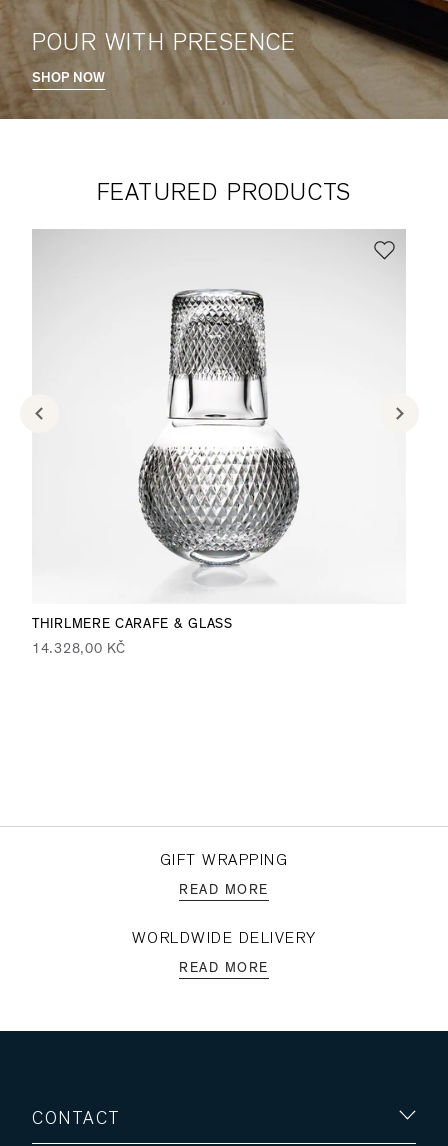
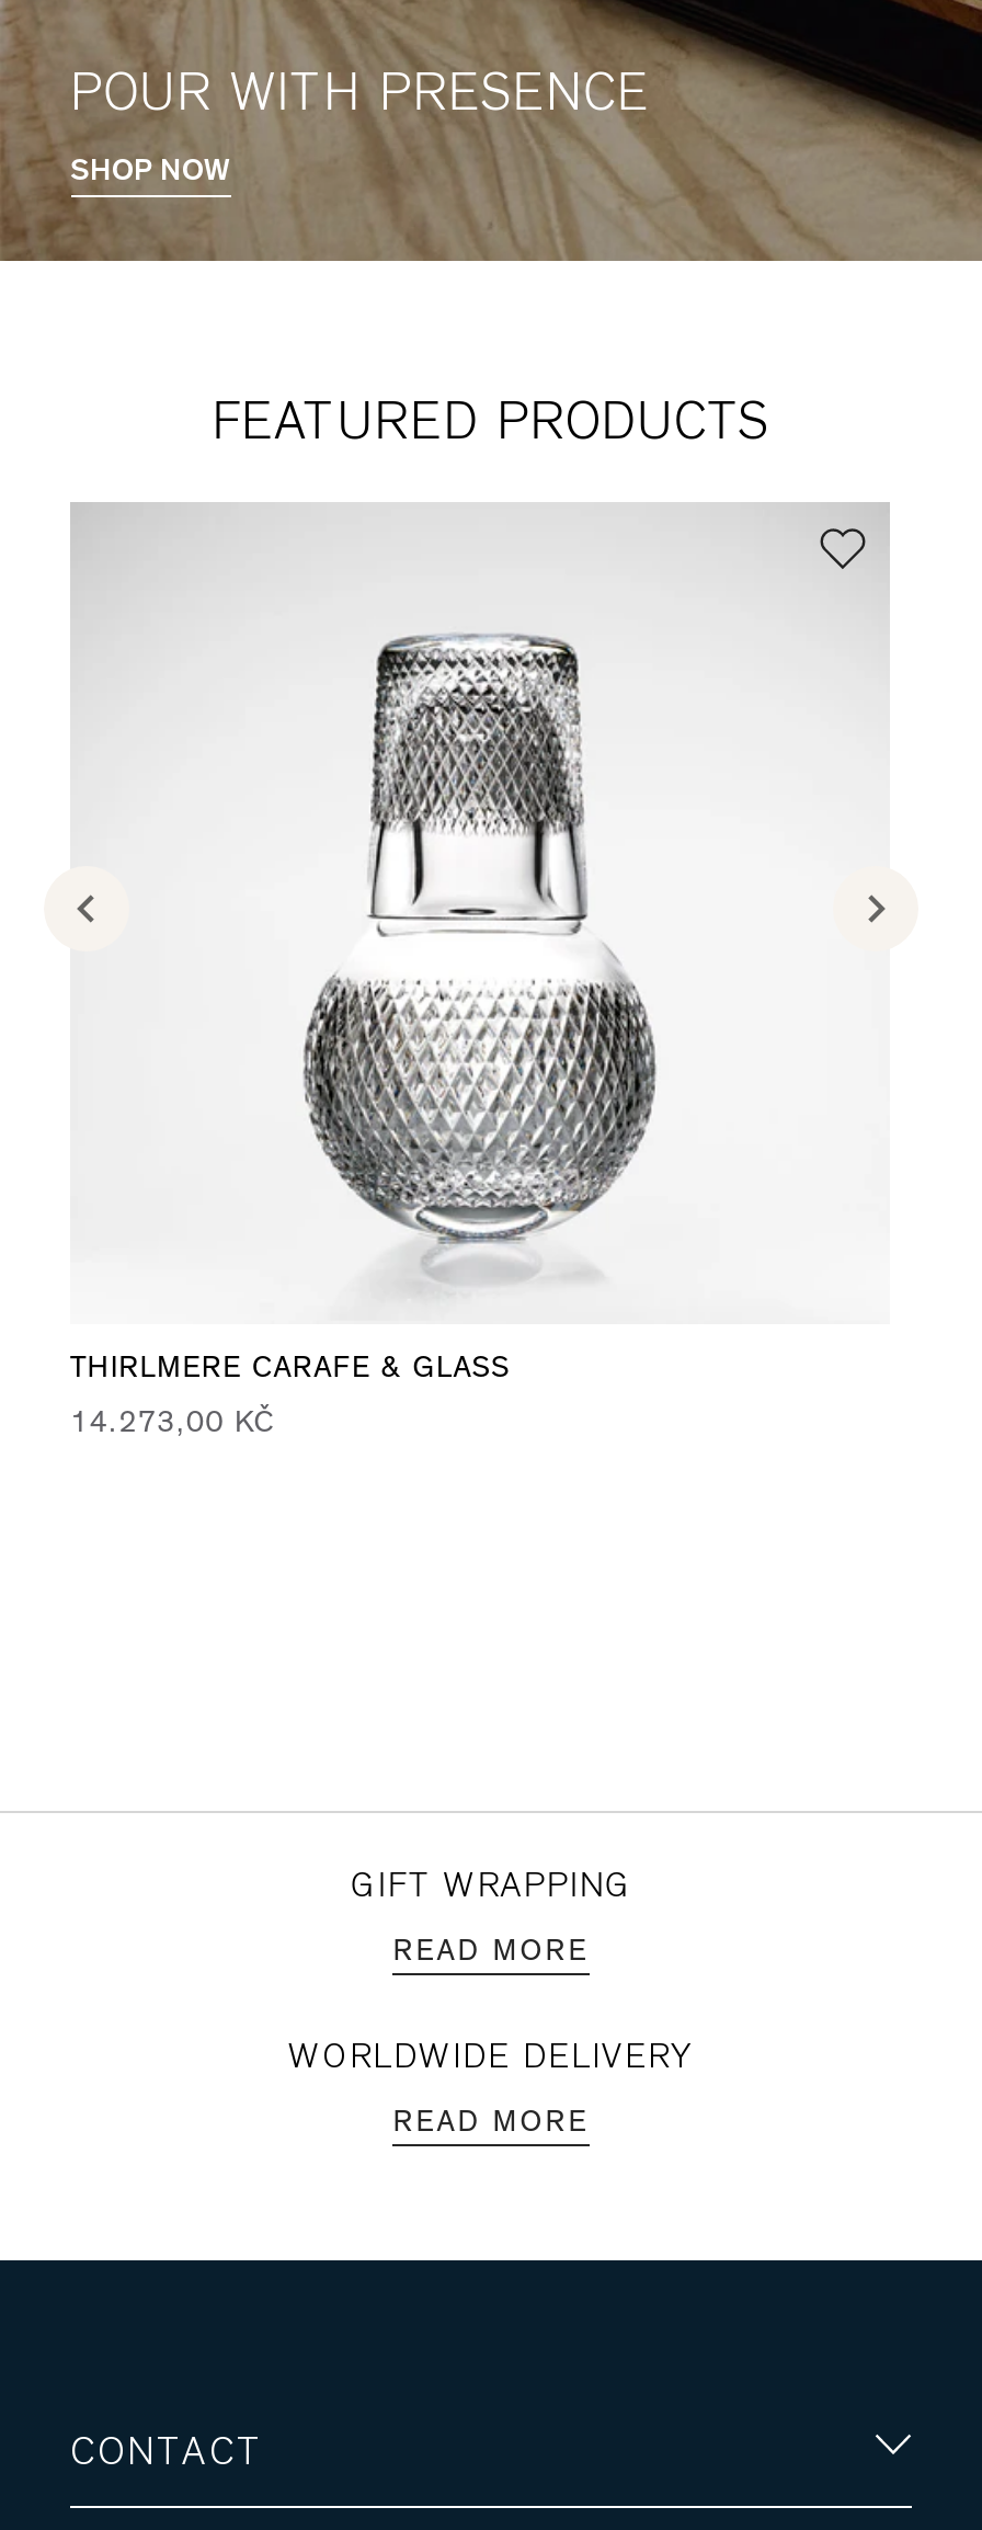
[32,641,125,655] 14.328,00 KČ -> [70,1406,275,1437] 14.273,00 KČ

